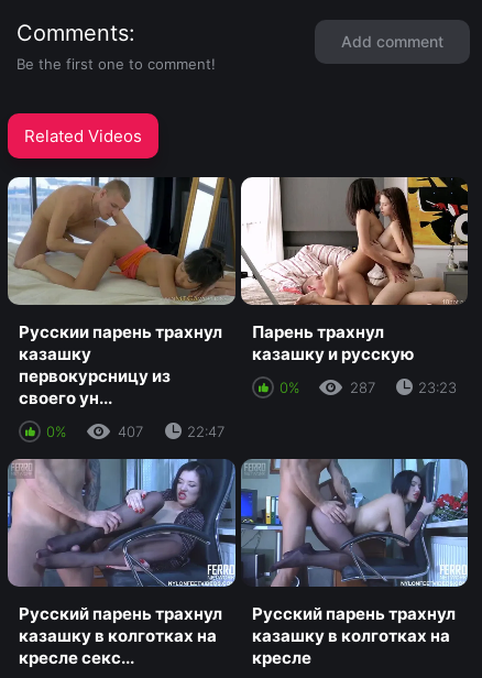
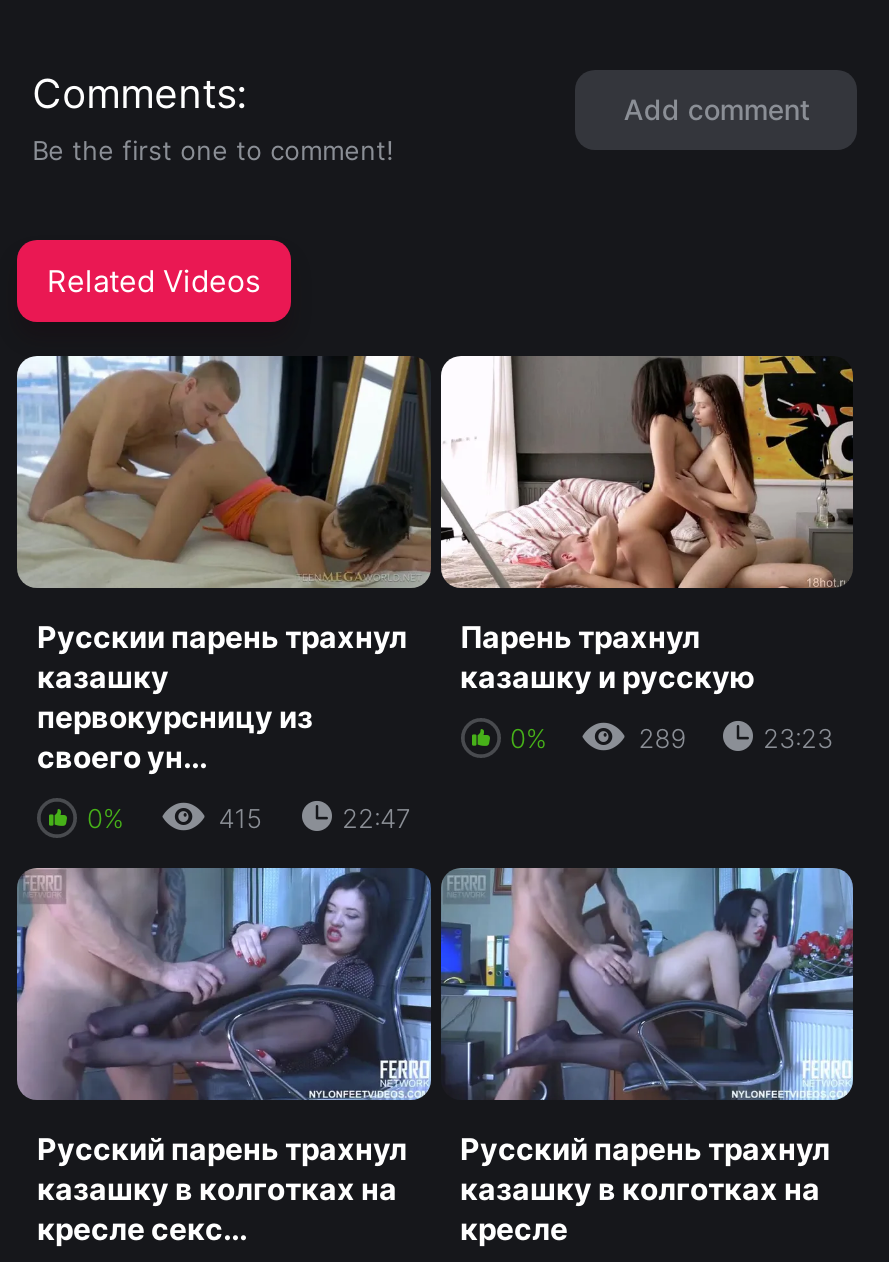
[350,379,375,396] 287 -> [639,722,687,754] 289
[118,423,143,440] 407 -> [219,802,263,834] 415

